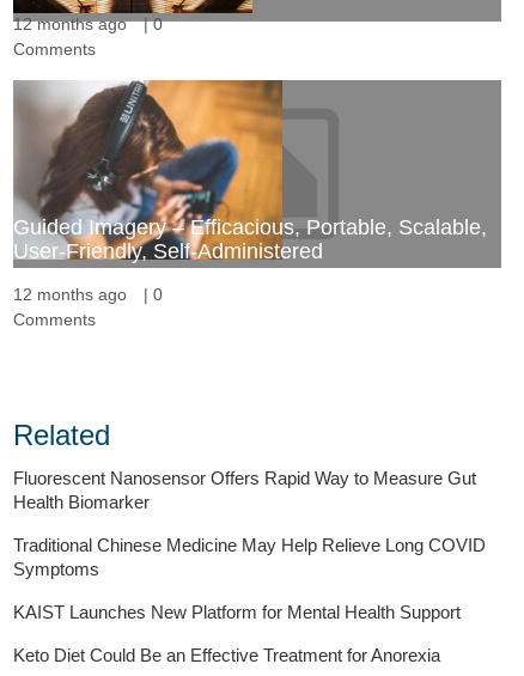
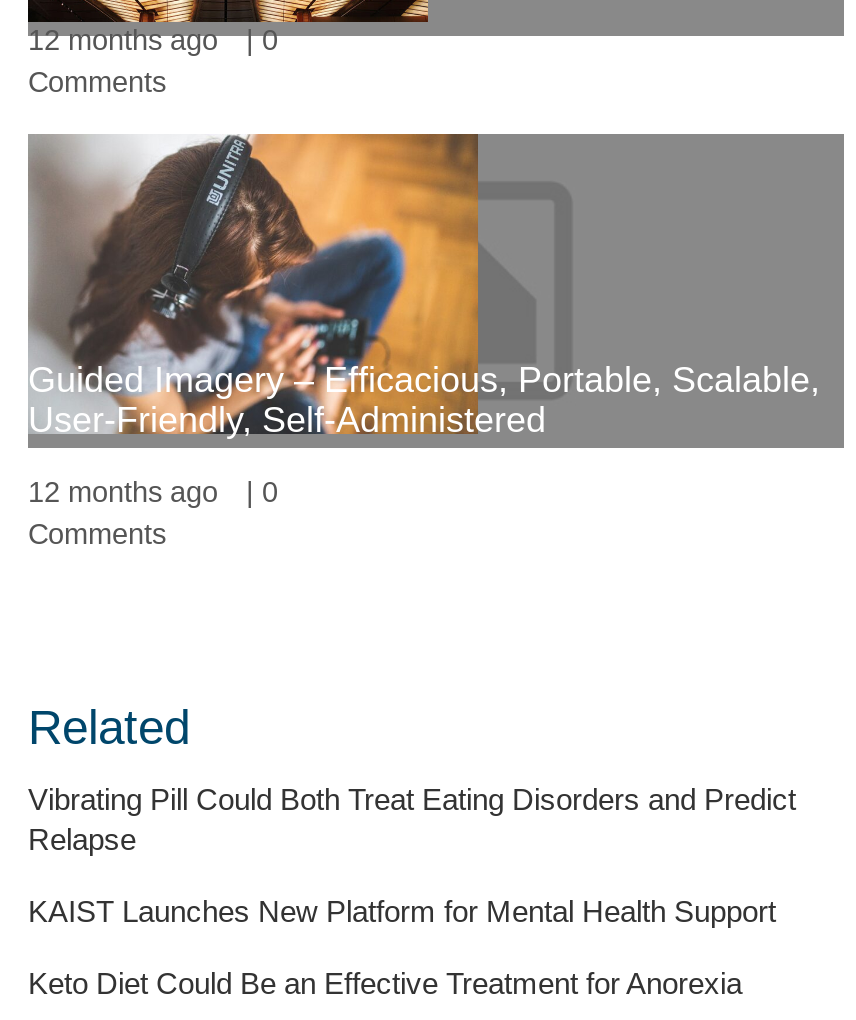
[13,467,486,578] Fluorescent Nanosensor Offers Rapid Way to Measure Gut | Health Biomarker | Traditional Chinese Medicine May Help Relieve Long COVID | Symptoms -> [28,781,796,855] Vibrating Pill Could Both Treat Eating Disorders and Predict | Relapse

